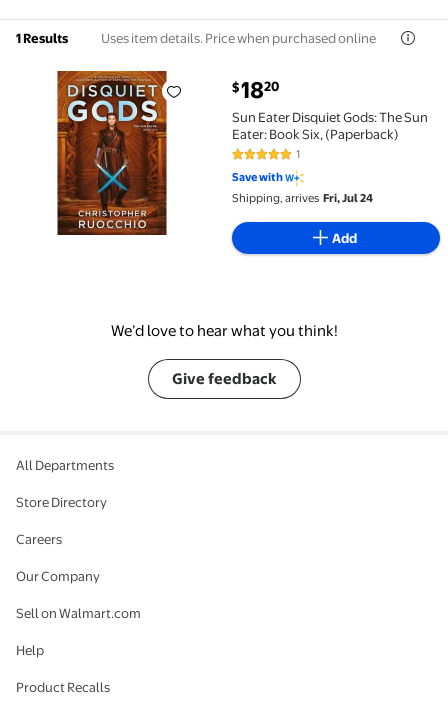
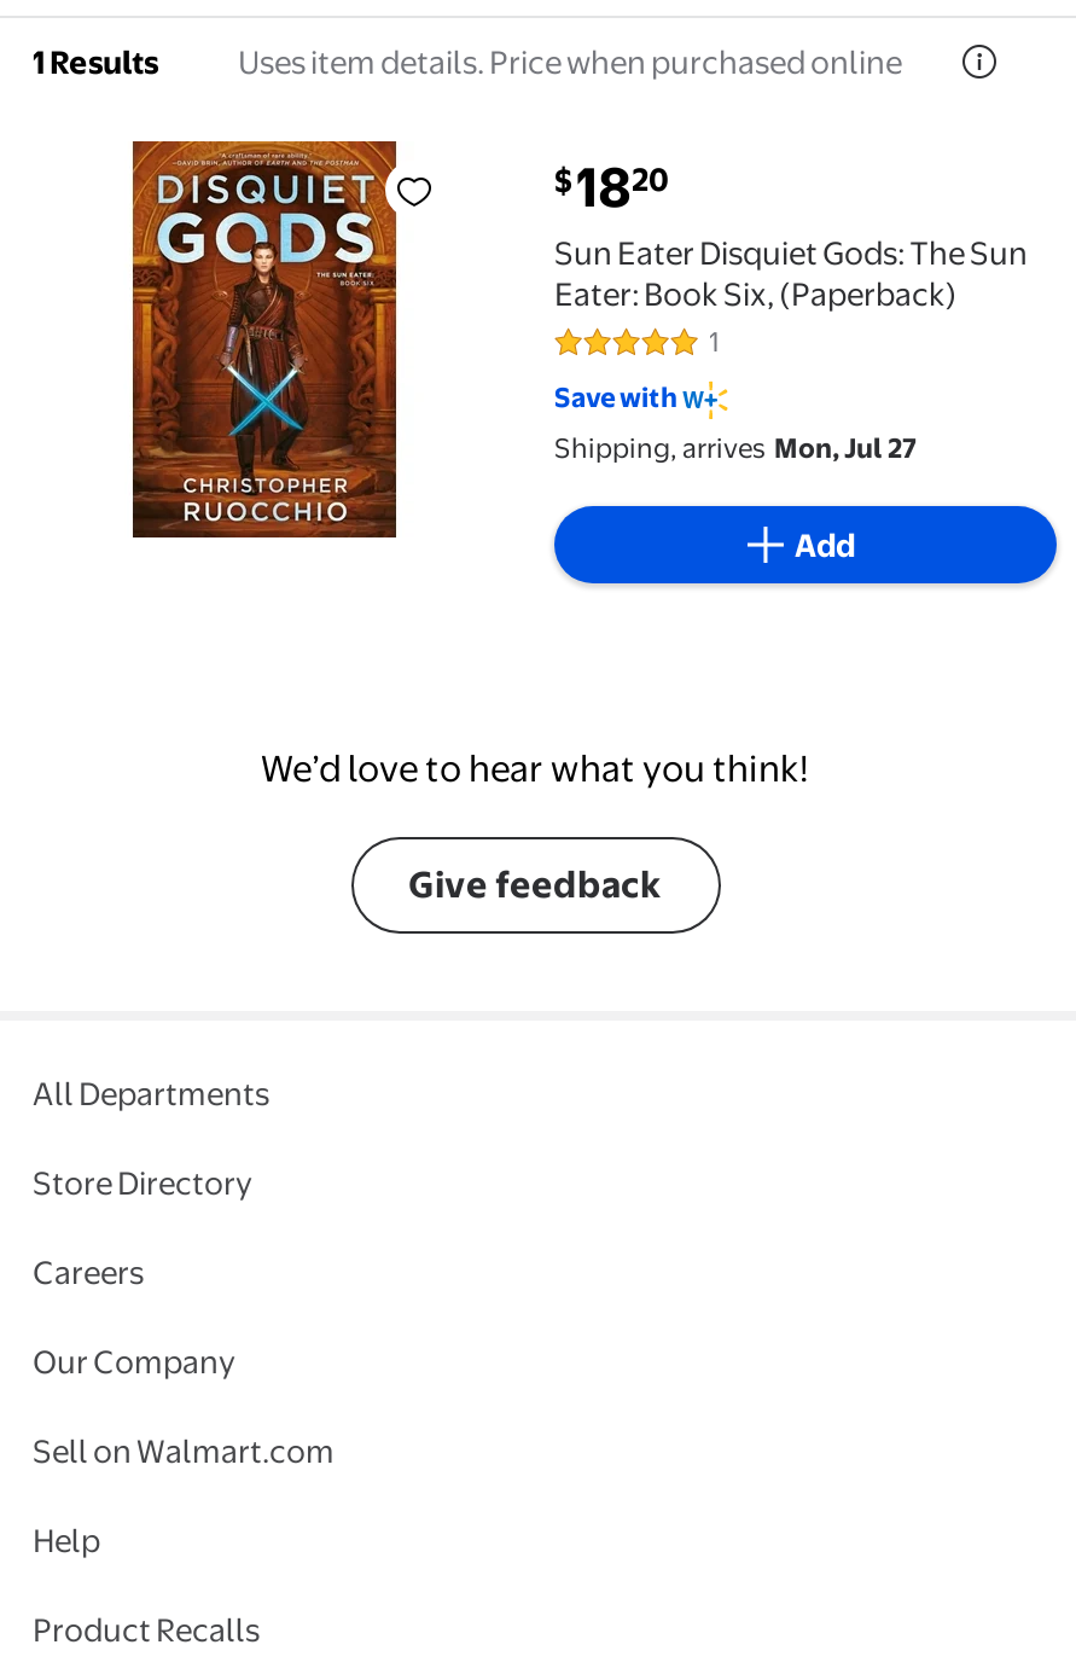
[232,191,373,205] Shipping, arrives Fri, Jul 24 -> [554,431,917,465] Shipping, arrives Mon, Jul 27

